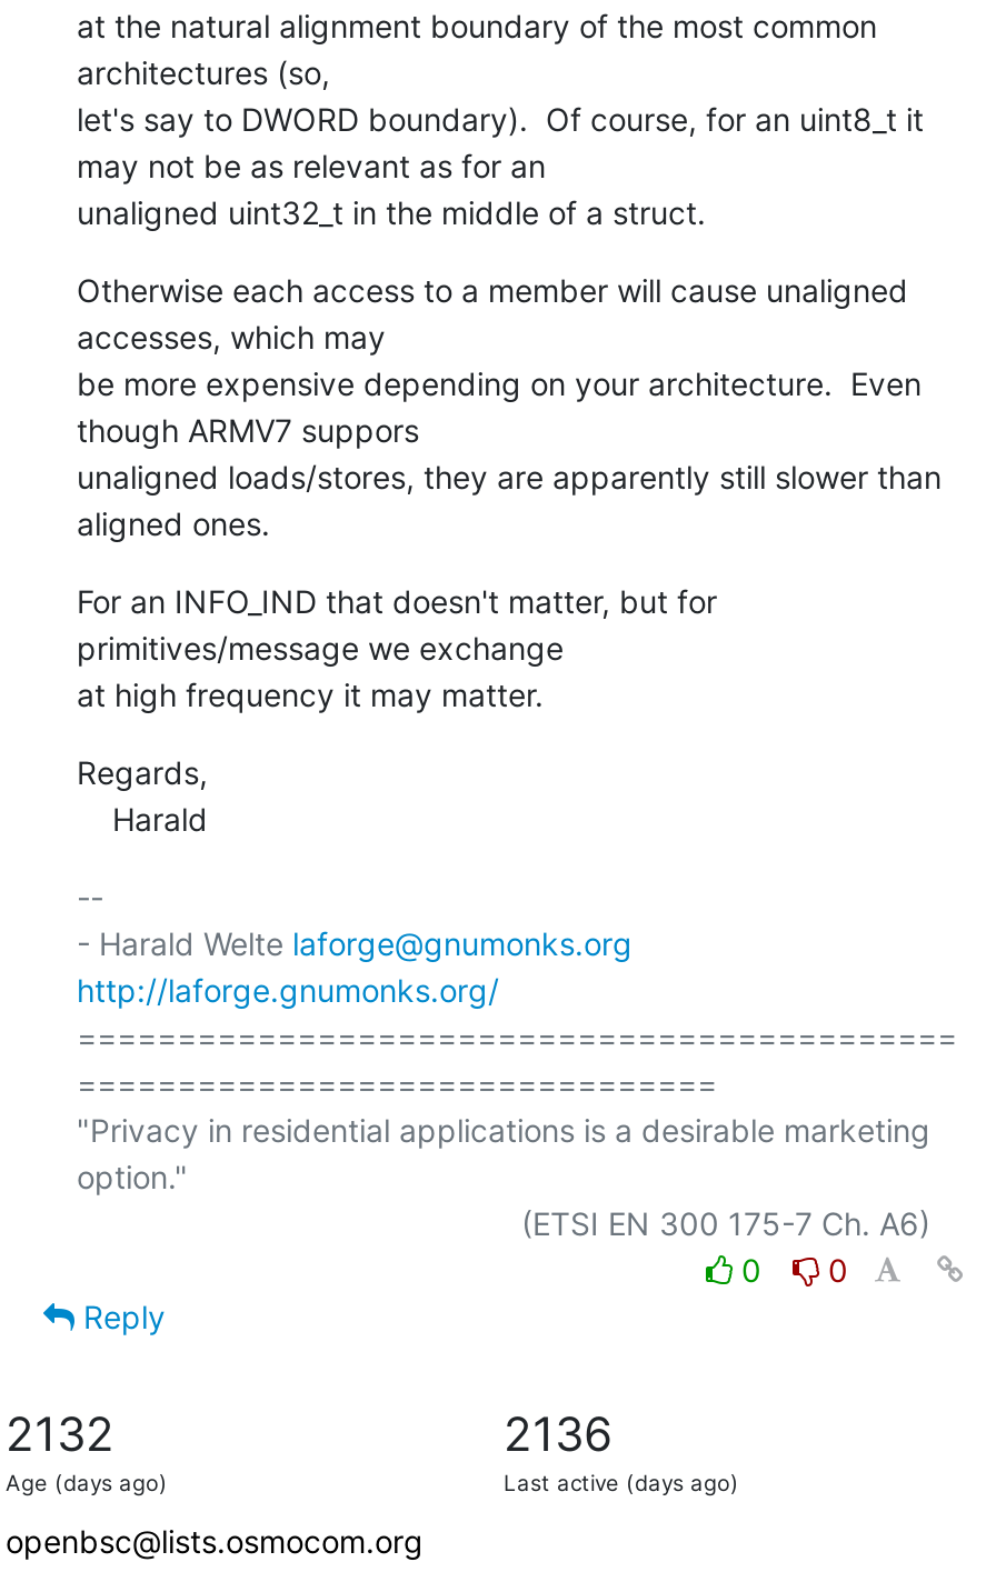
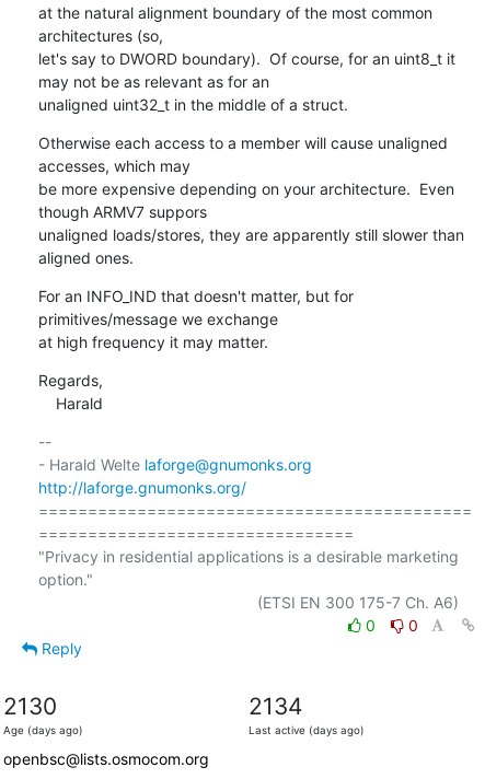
[6,1406,114,1462] 2132 -> [3,692,56,720] 2130
[504,1406,612,1462] 2136 -> [248,692,302,720] 2134

